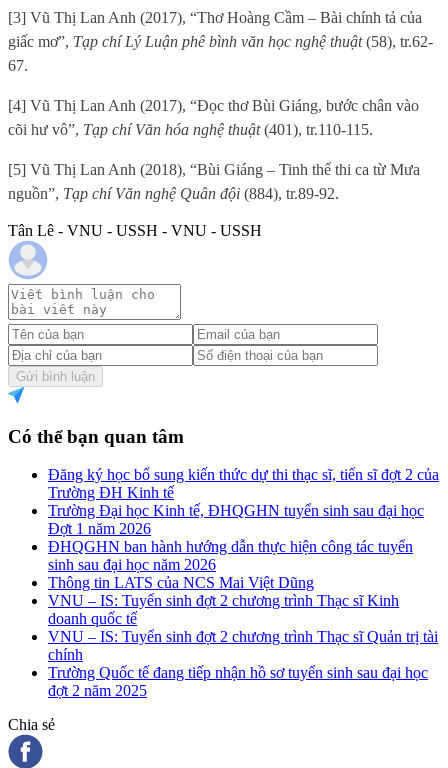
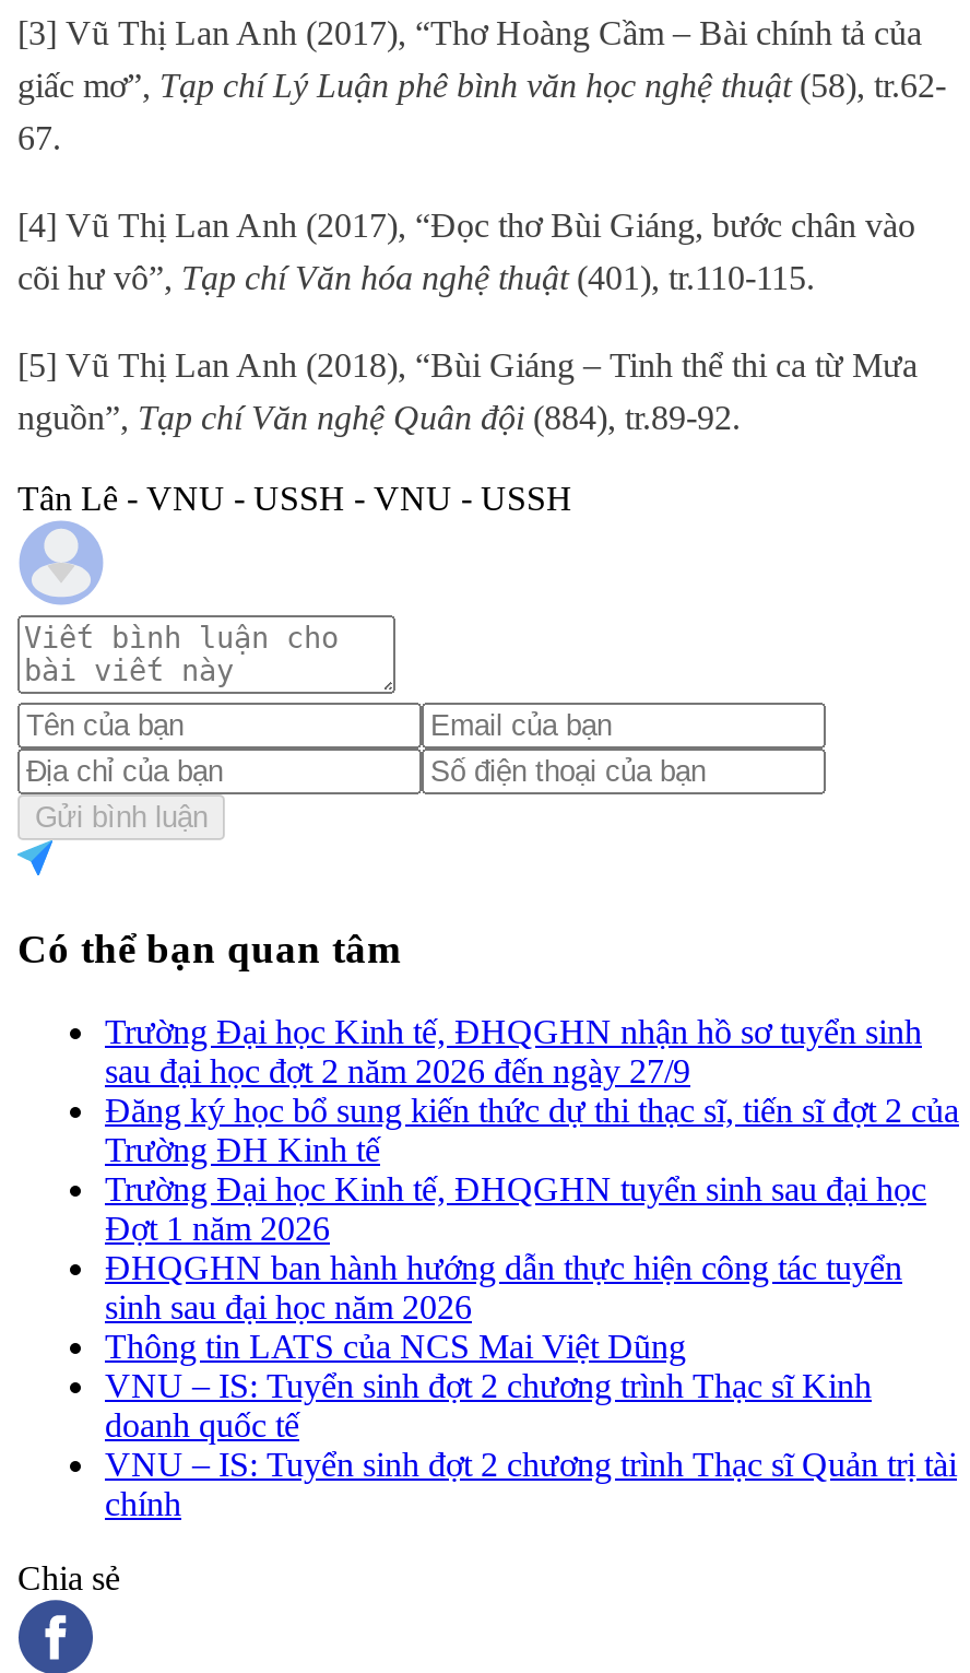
none -> [105,1013,922,1090] Trường Đại học Kinh tế, ĐHQGHN nhận hồ sơ tuyển sinh | sau đại học đợt 2 năm 2026 đến ngày 27/9
moved [48,466,439,663] -> [105,1092,959,1523]: Đăng ký học bổ sung kiến thức dự thi thạc sĩ, tiến sĩ đợt 2 của | Trường ĐH Kinh tế | Trường Đại học Kinh tế, ĐHQGHN tuyển sinh sau đại học | ... | VNU – IS: Tuyển sinh đợt 2 chương trình Thạc sĩ Quản trị tài | chính
[48,664,428,699] Trường Quốc tế đang tiếp nhận hồ sơ tuyển sinh sau đại học | đợt 2 năm 2025 -> none

